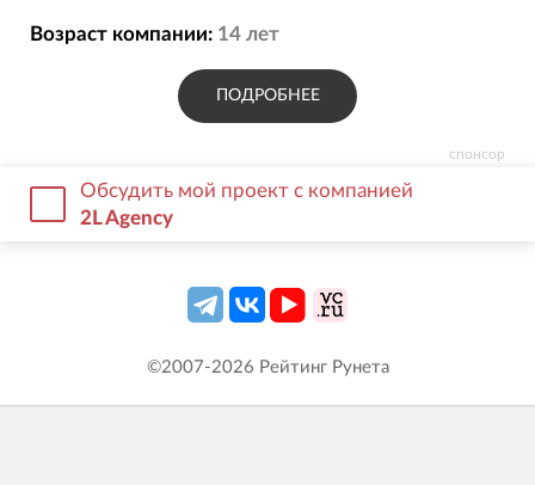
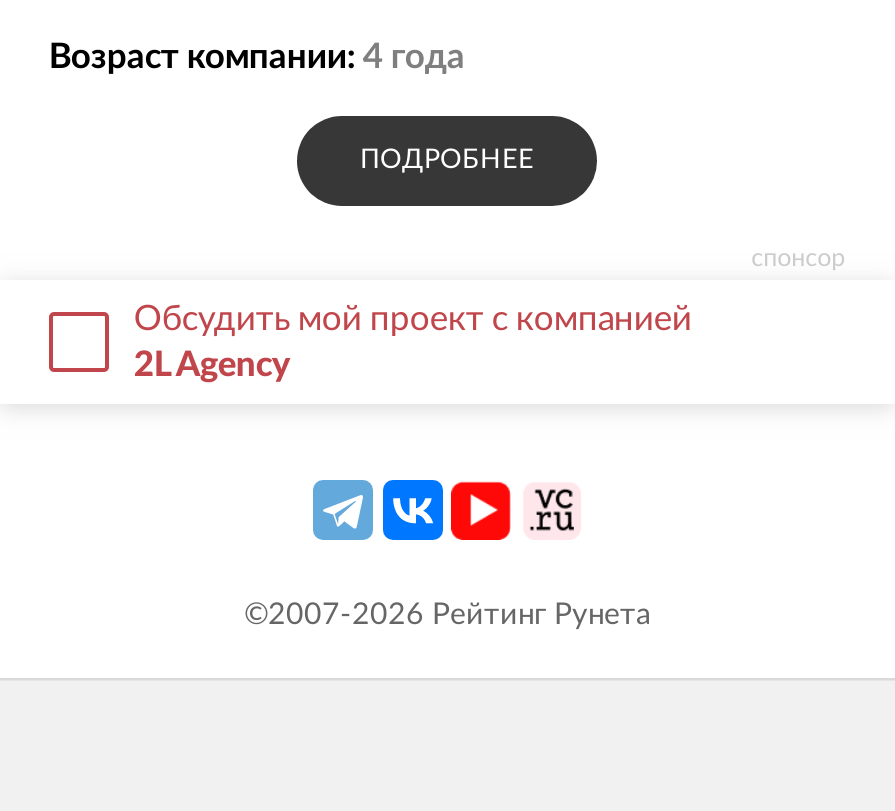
[30,24,279,45] Возраст компании: 14 лет -> [49,41,465,75] Возраст компании: 4 года

